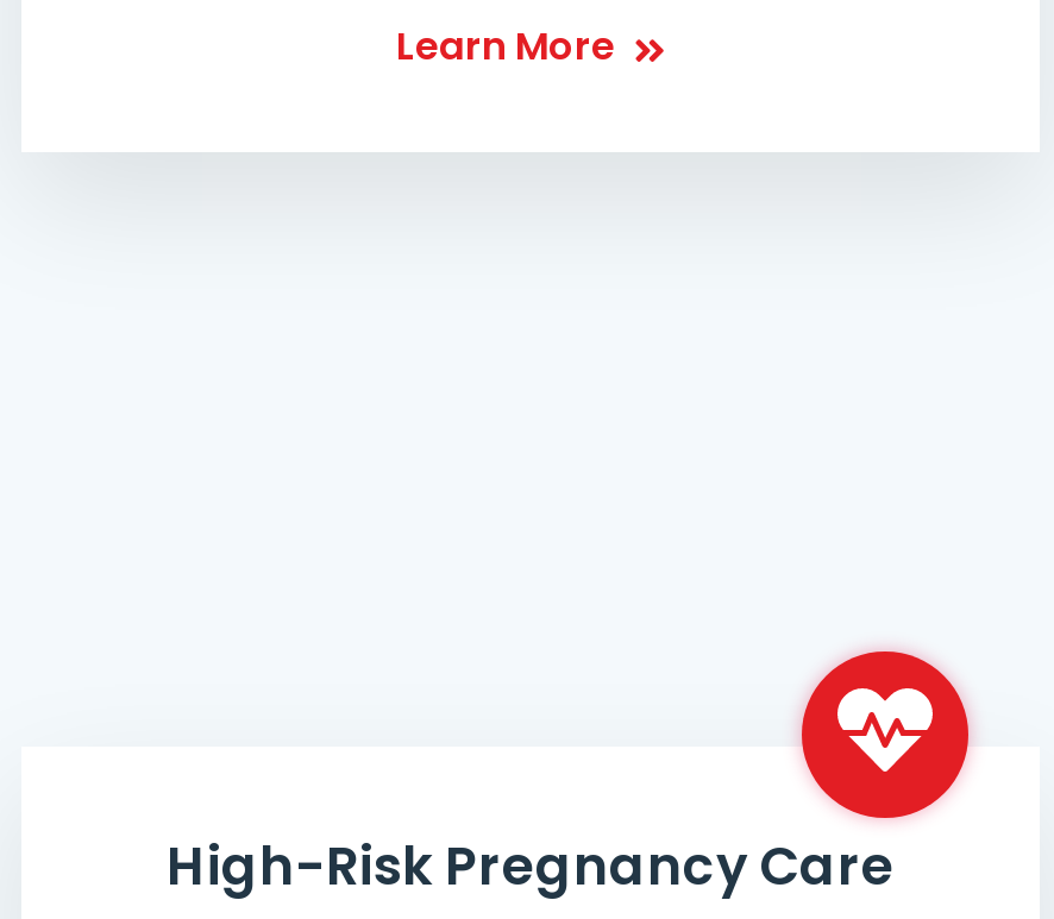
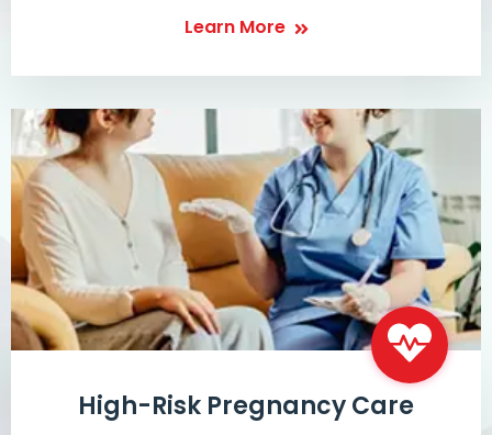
none -> [9,108,482,352] [image]

